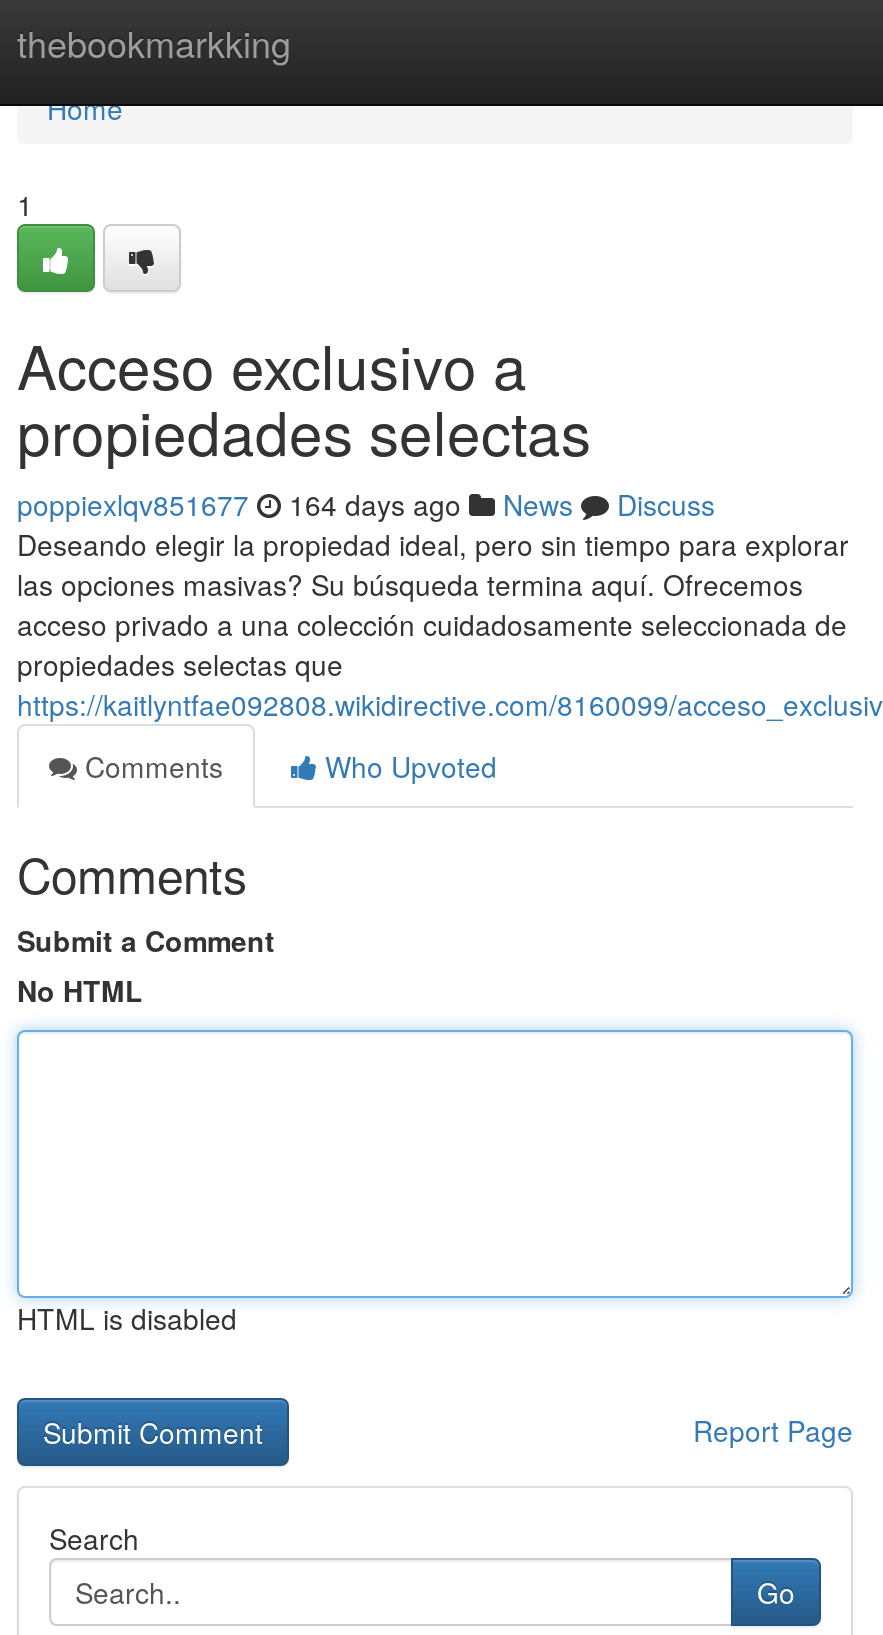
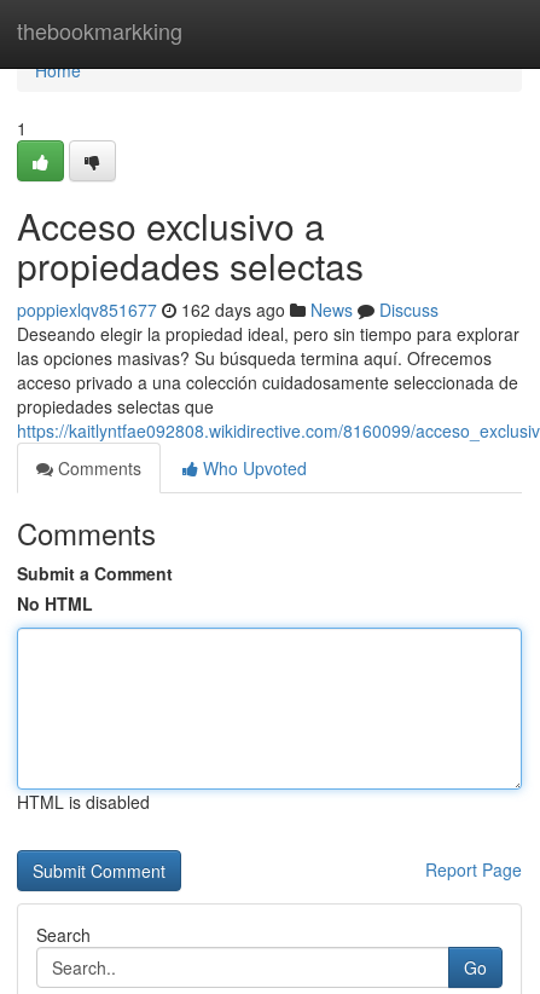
[17,484,715,524] poppiexlqv851677 164 days ago News Discuss -> [17,297,439,322] poppiexlqv851677 162 days ago News Discuss

